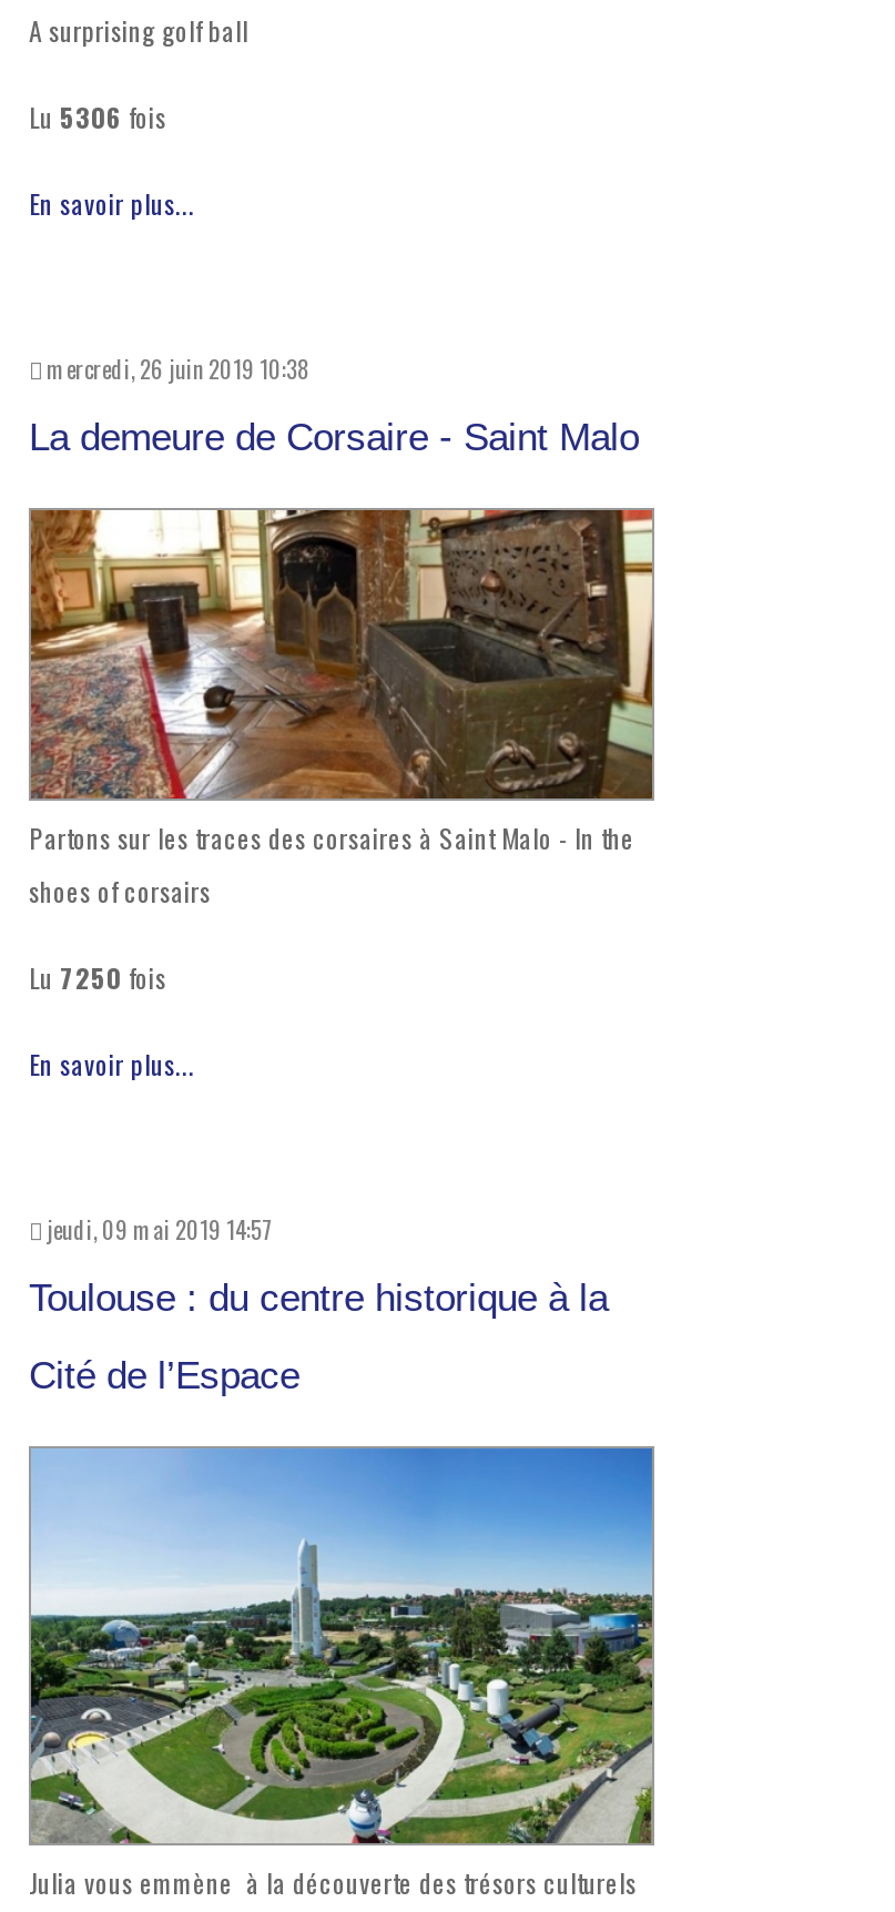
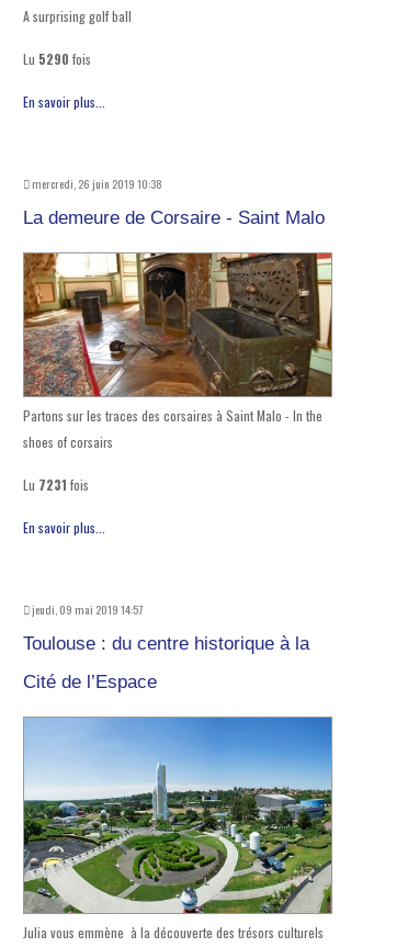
[29,98,166,135] Lu 5306 fois -> [23,49,91,68] Lu 5290 fois
[29,958,166,996] Lu 7250 fois -> [23,475,89,494] Lu 7231 fois

